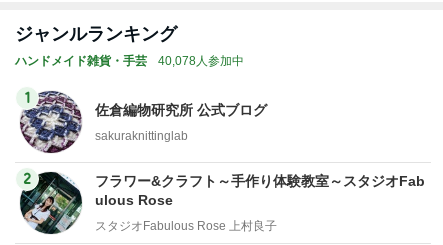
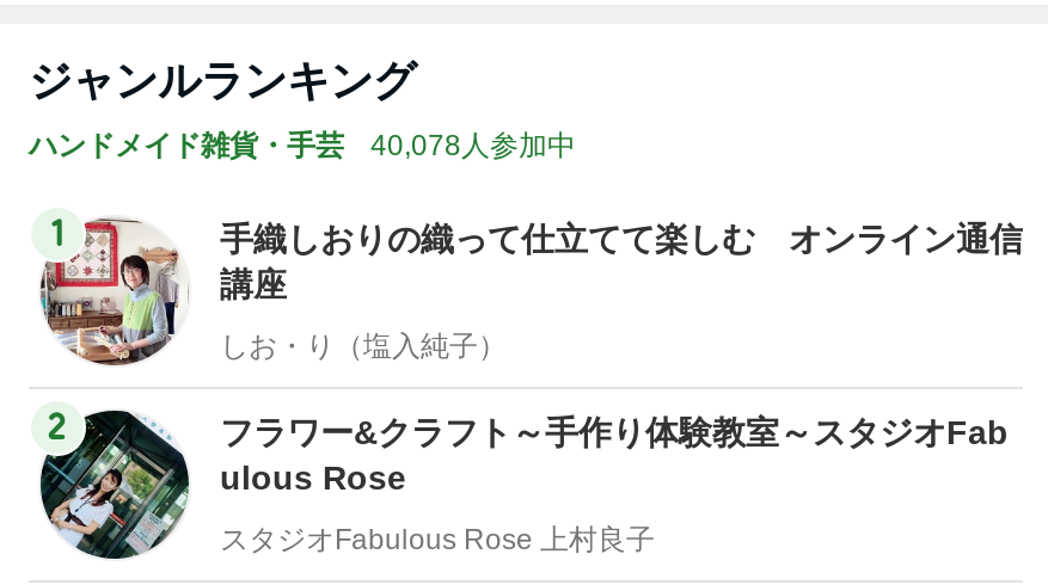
[20,91,267,153] [image] | 佐倉編物研究所 公式ブログ -> [41,217,1023,365] [image] | 手織しおりの織って仕立てて楽しむ オンライン通信 | 講座
[95,128,188,142] sakuraknittinglab -> [220,330,507,363] しお・り（塩入純子）

